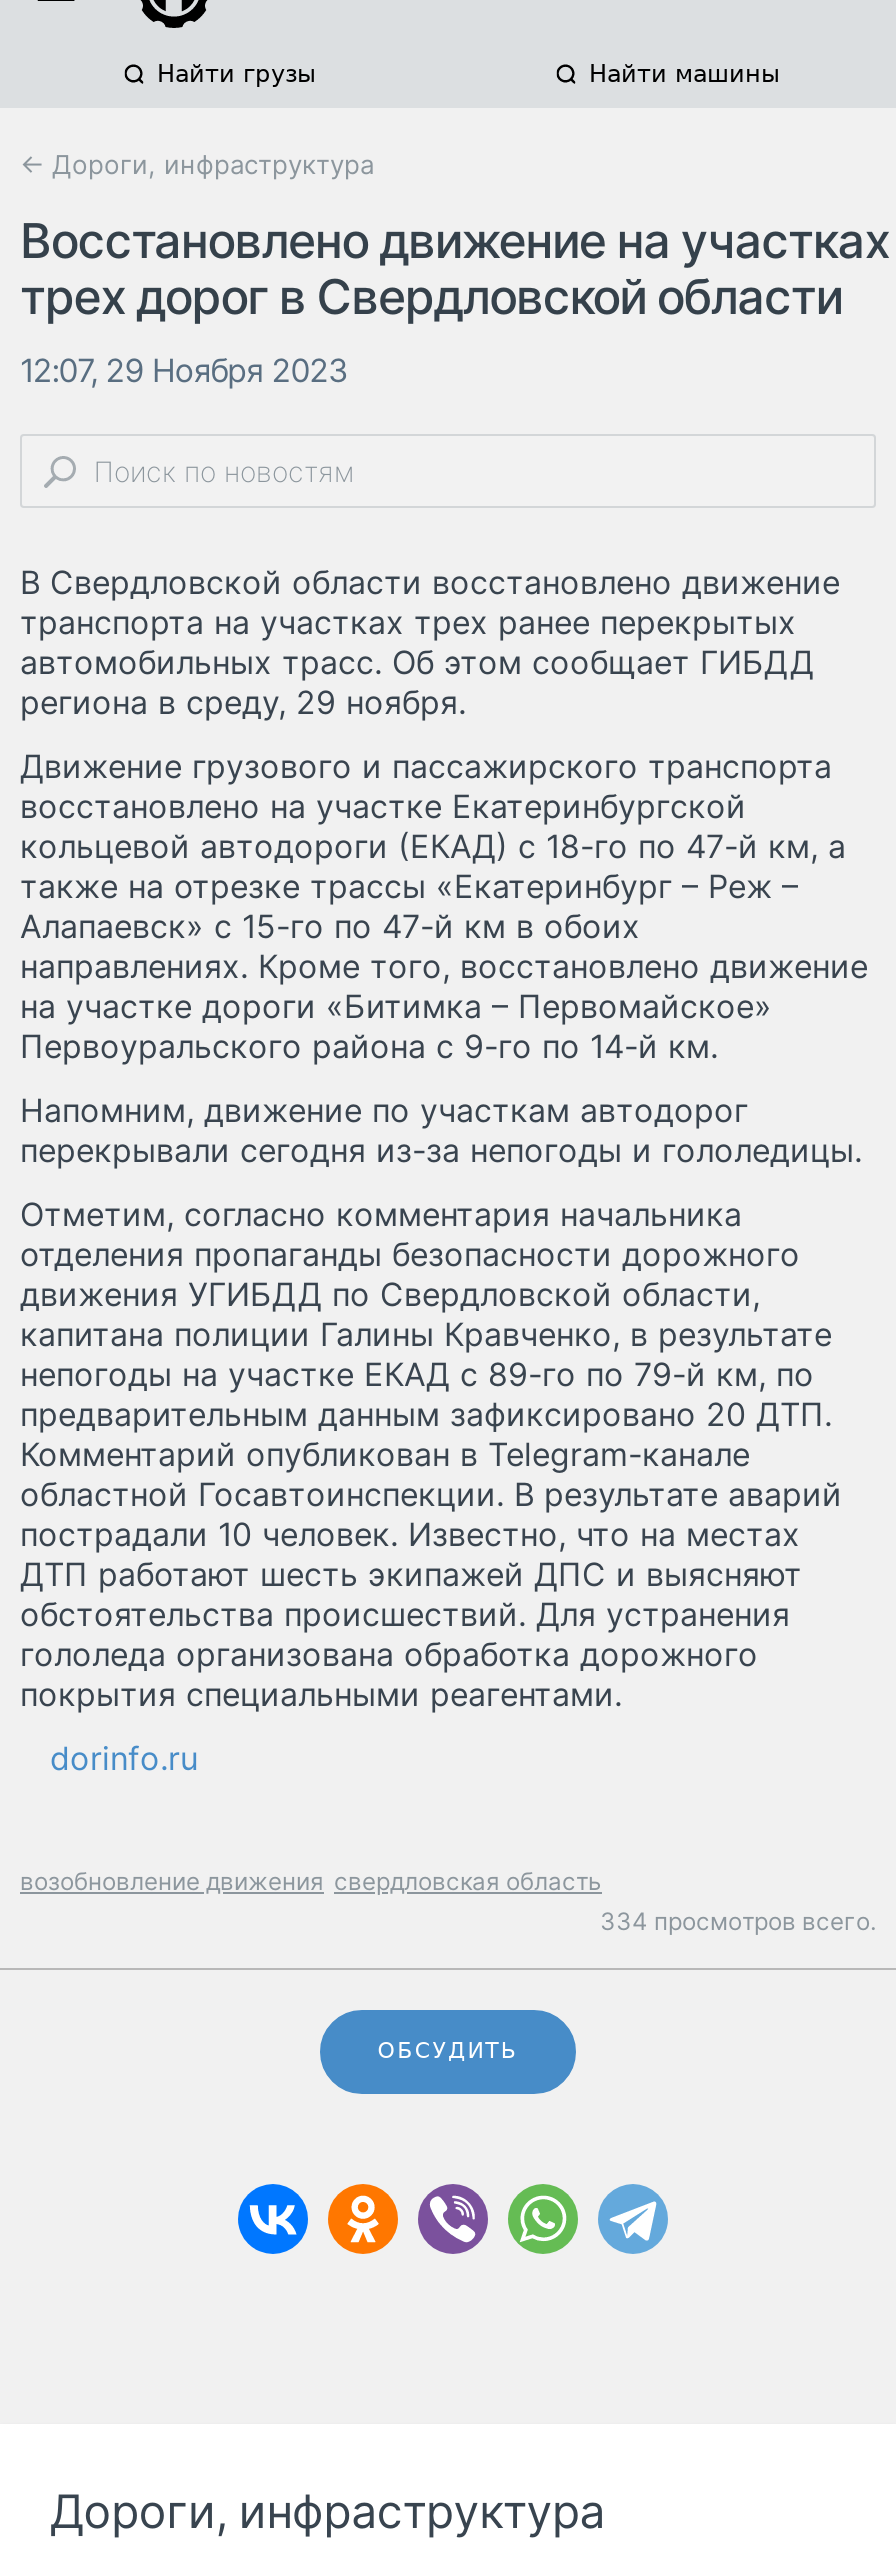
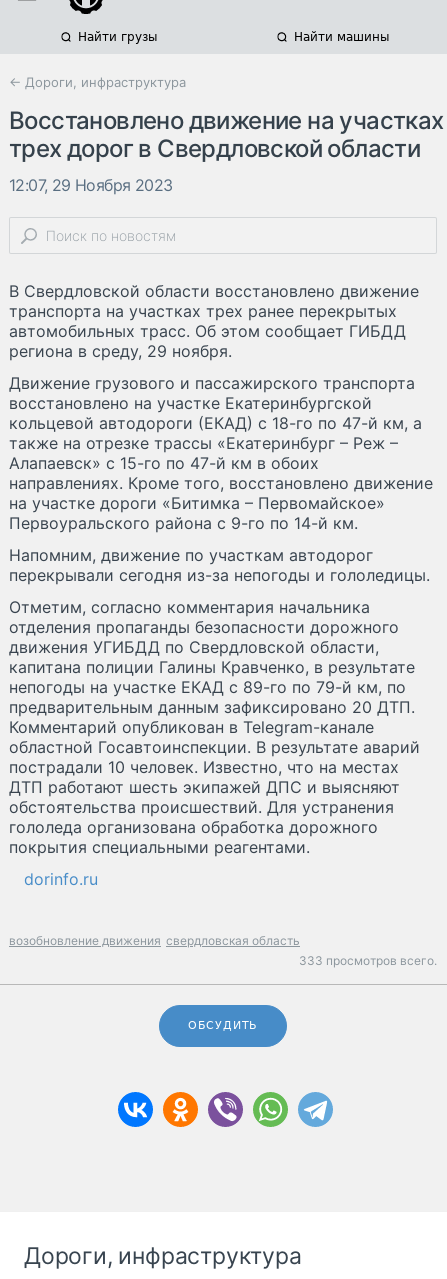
[600,1906,876,1936] 334 просмотров всего. -> [299,953,437,968] 333 просмотров всего.

